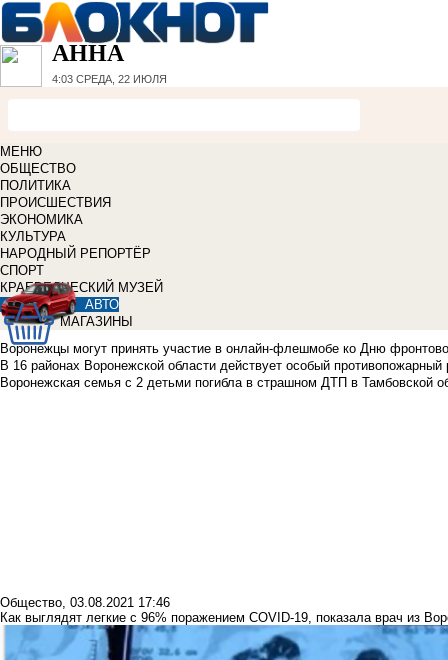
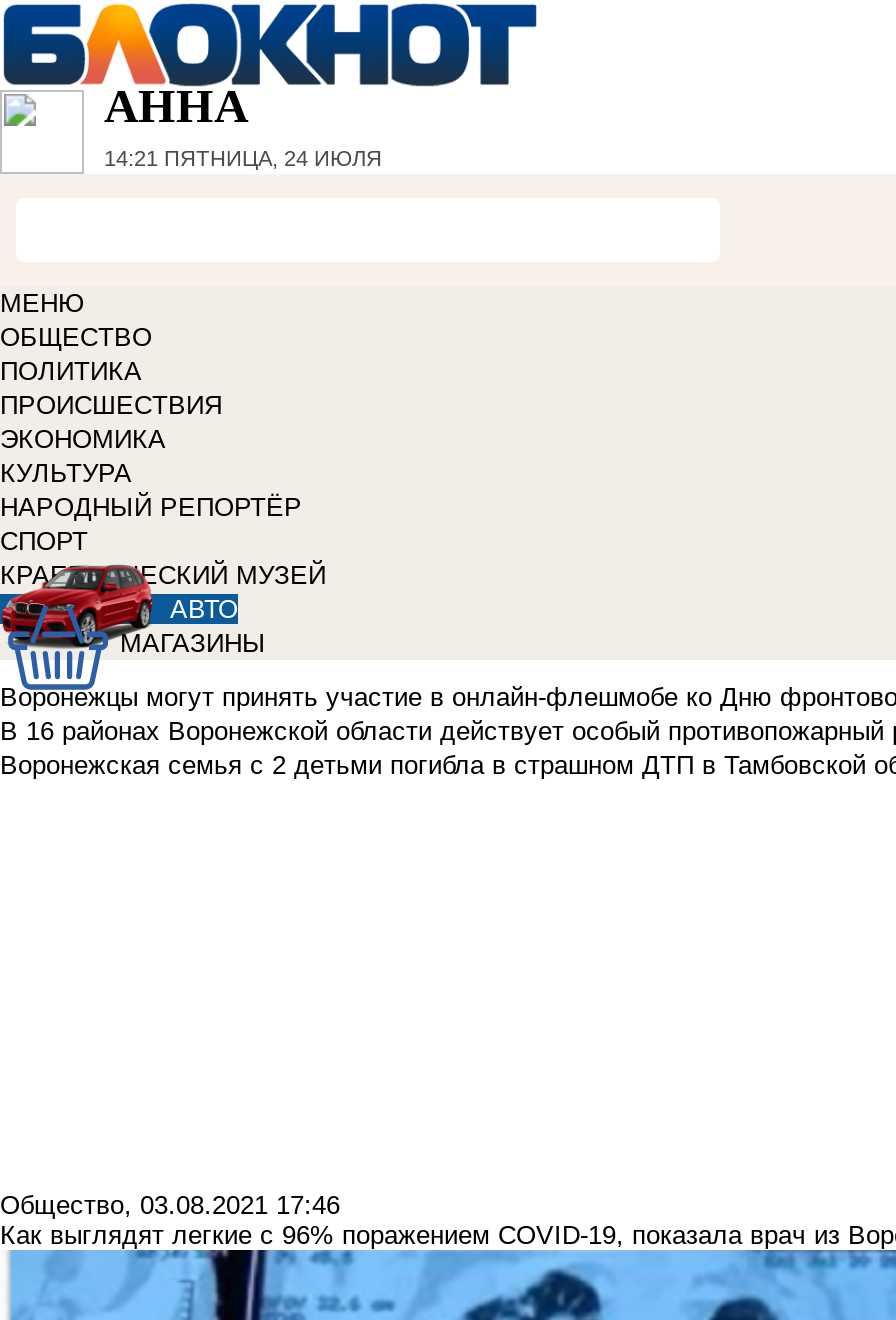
[52,73,167,85] 4:03 СРЕДА, 22 ИЮЛЯ -> [104,147,382,171] 14:21 ПЯТНИЦА, 24 ИЮЛЯ

